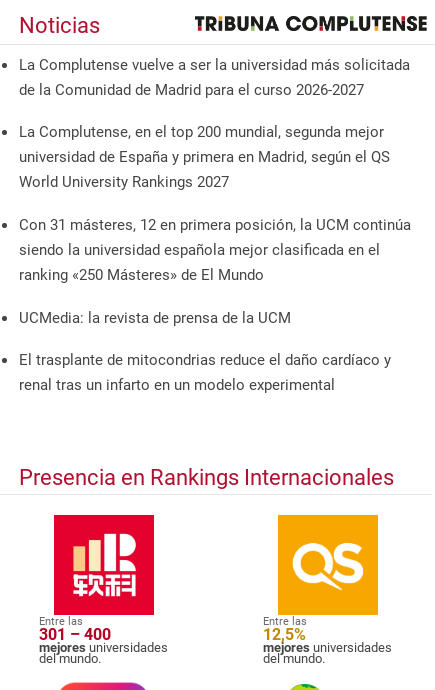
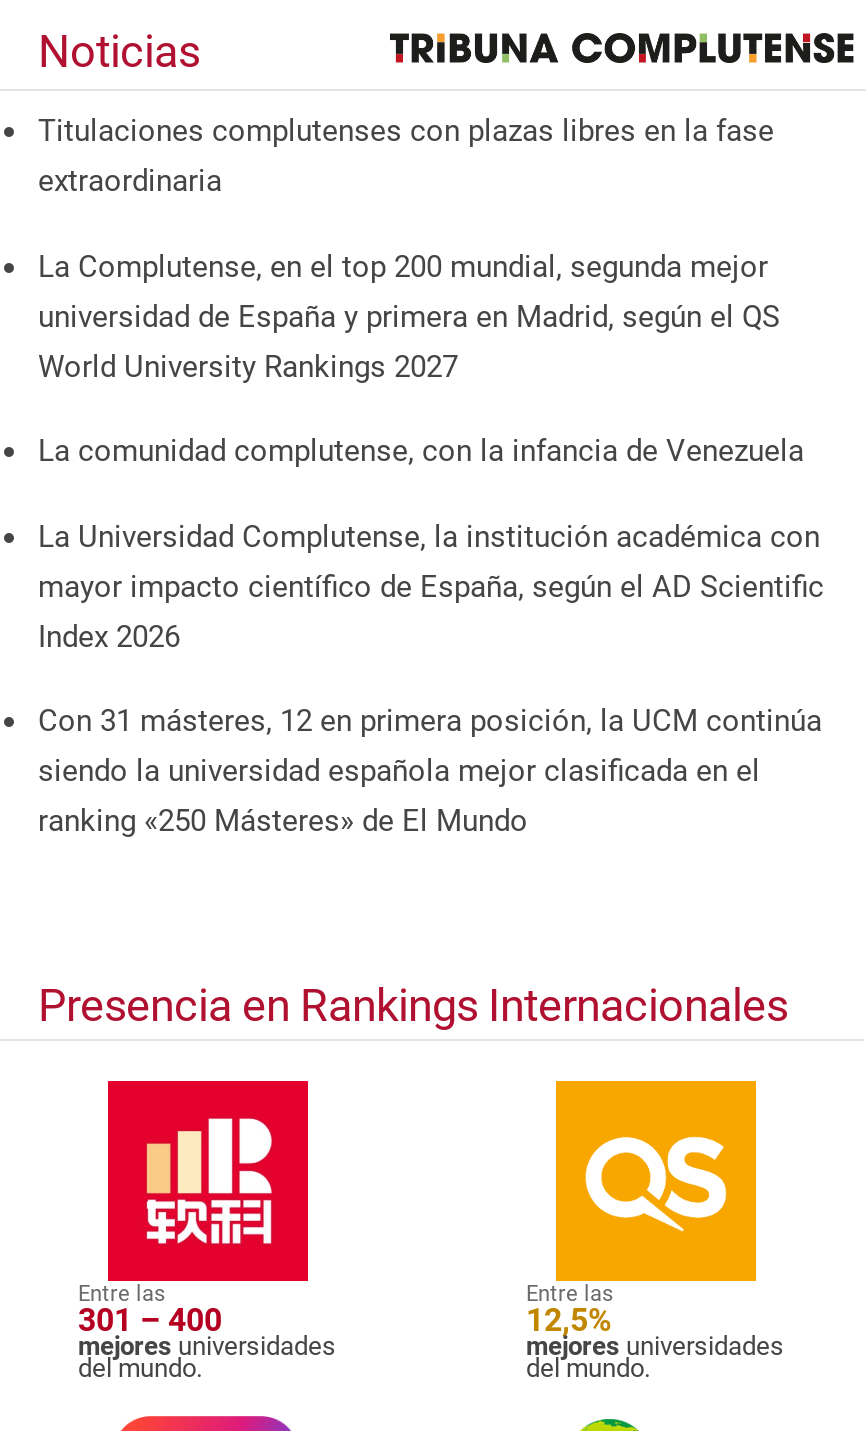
[19,56,410,99] La Complutense vuelve a ser la universidad más solicitada | de la Comunidad de Madrid para el curso 2026-2027 -> [38,113,774,199] Titulaciones complutenses con plazas libres en la fase | extraordinaria
none -> [38,433,824,654] La comunidad complutense, con la infancia de Venezuela | La Universidad Complutense, la institución académica con | mayor impacto científico de España, según el AD Scientific | Index 2026
moved [19,216,411,284] -> [38,703,822,839]: Con 31 másteres, 12 en primera posición, la UCM continúa | siendo la universidad española mejor clasificada en el | ranking «250 Másteres» de El Mundo
[19,309,391,394] UCMedia: la revista de prensa de la UCM | El trasplante de mitocondrias reduce el daño cardíaco y | renal tras un infarto en un modelo experimental -> none

